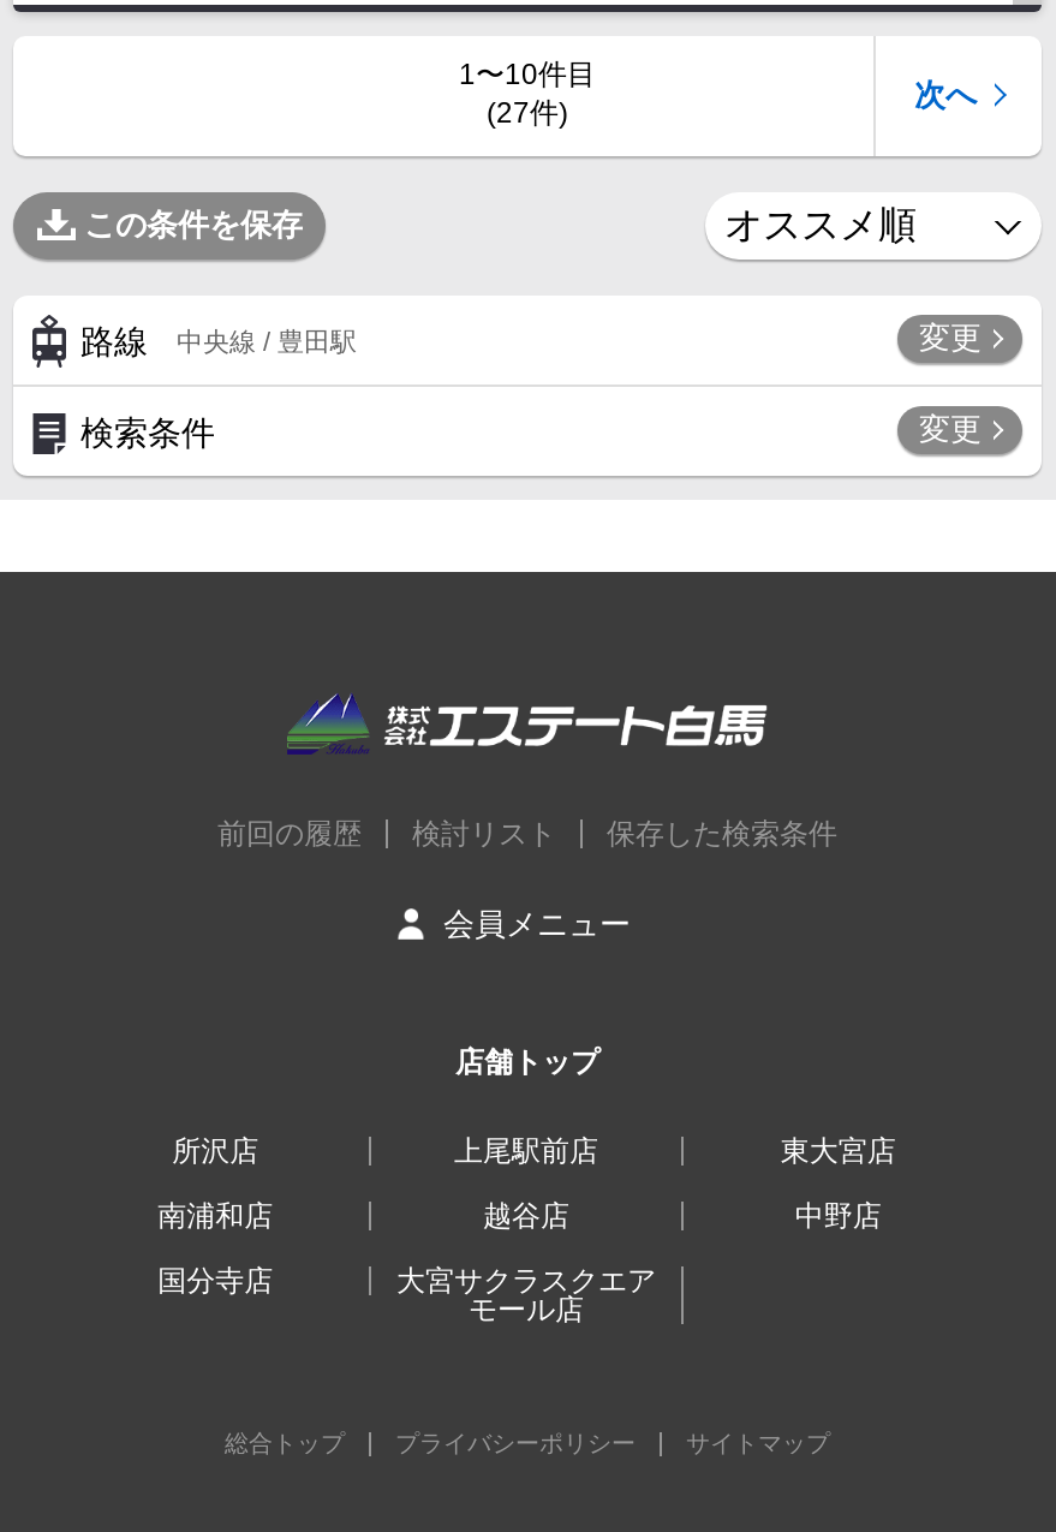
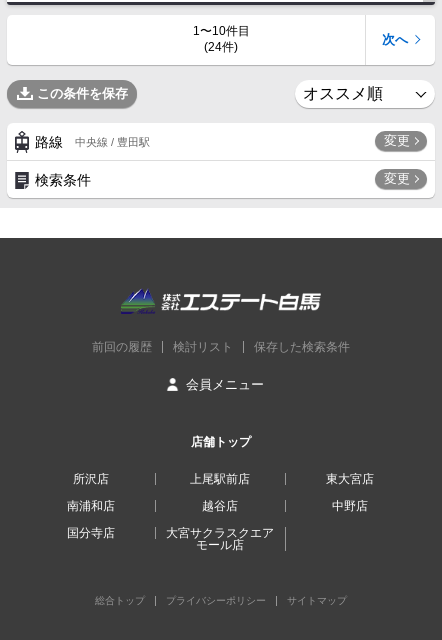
[487,96,568,130] (27件) -> [204,40,238,54] (24件)

